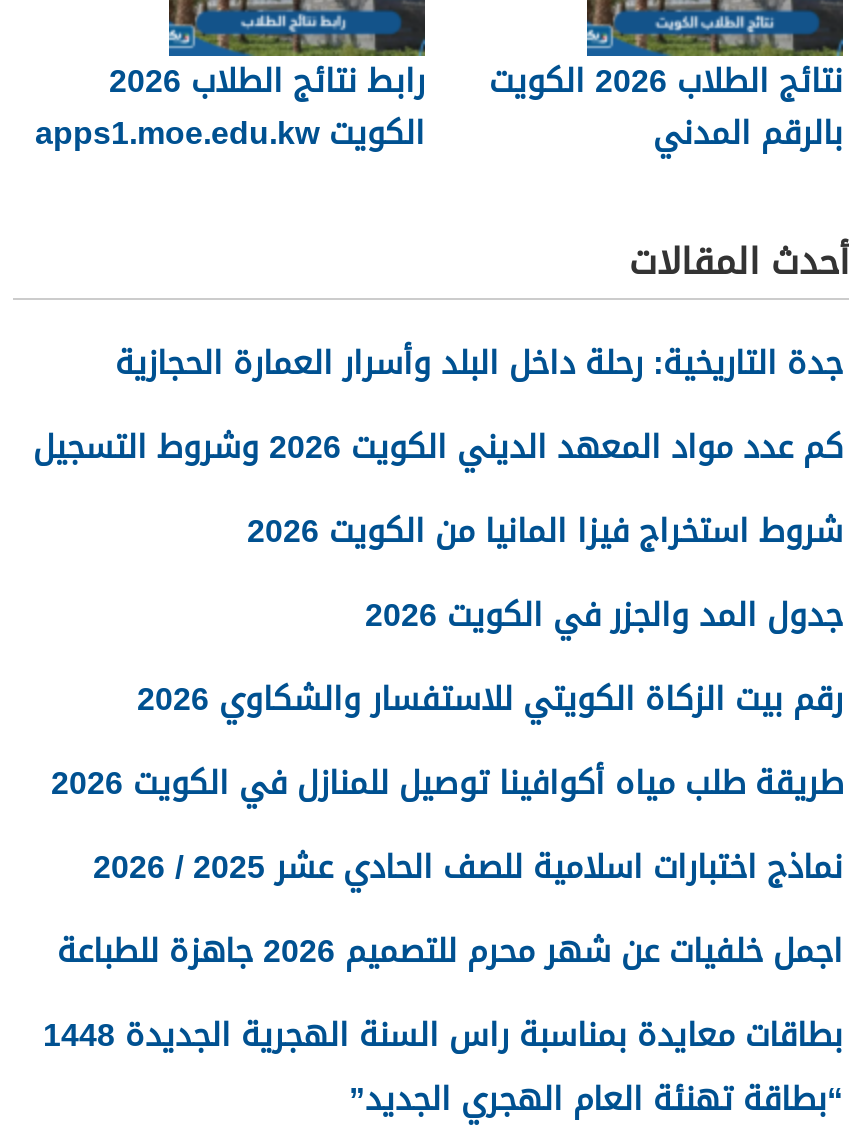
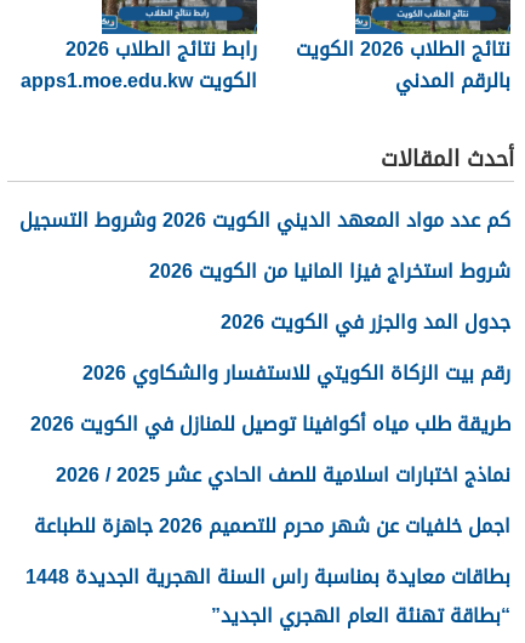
[115,331,843,393] جدة التاريخية: رحلة داخل البلد وأسرار العمارة الحجازية -> none

